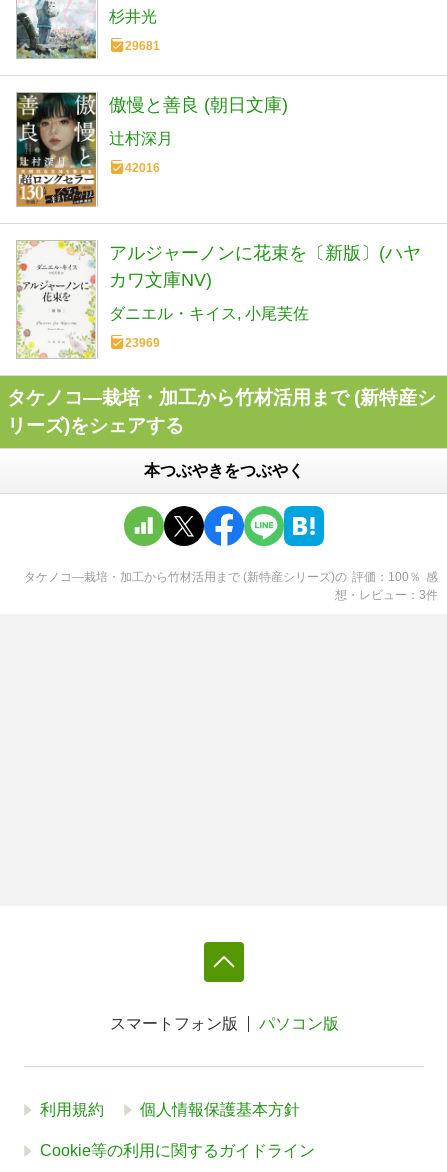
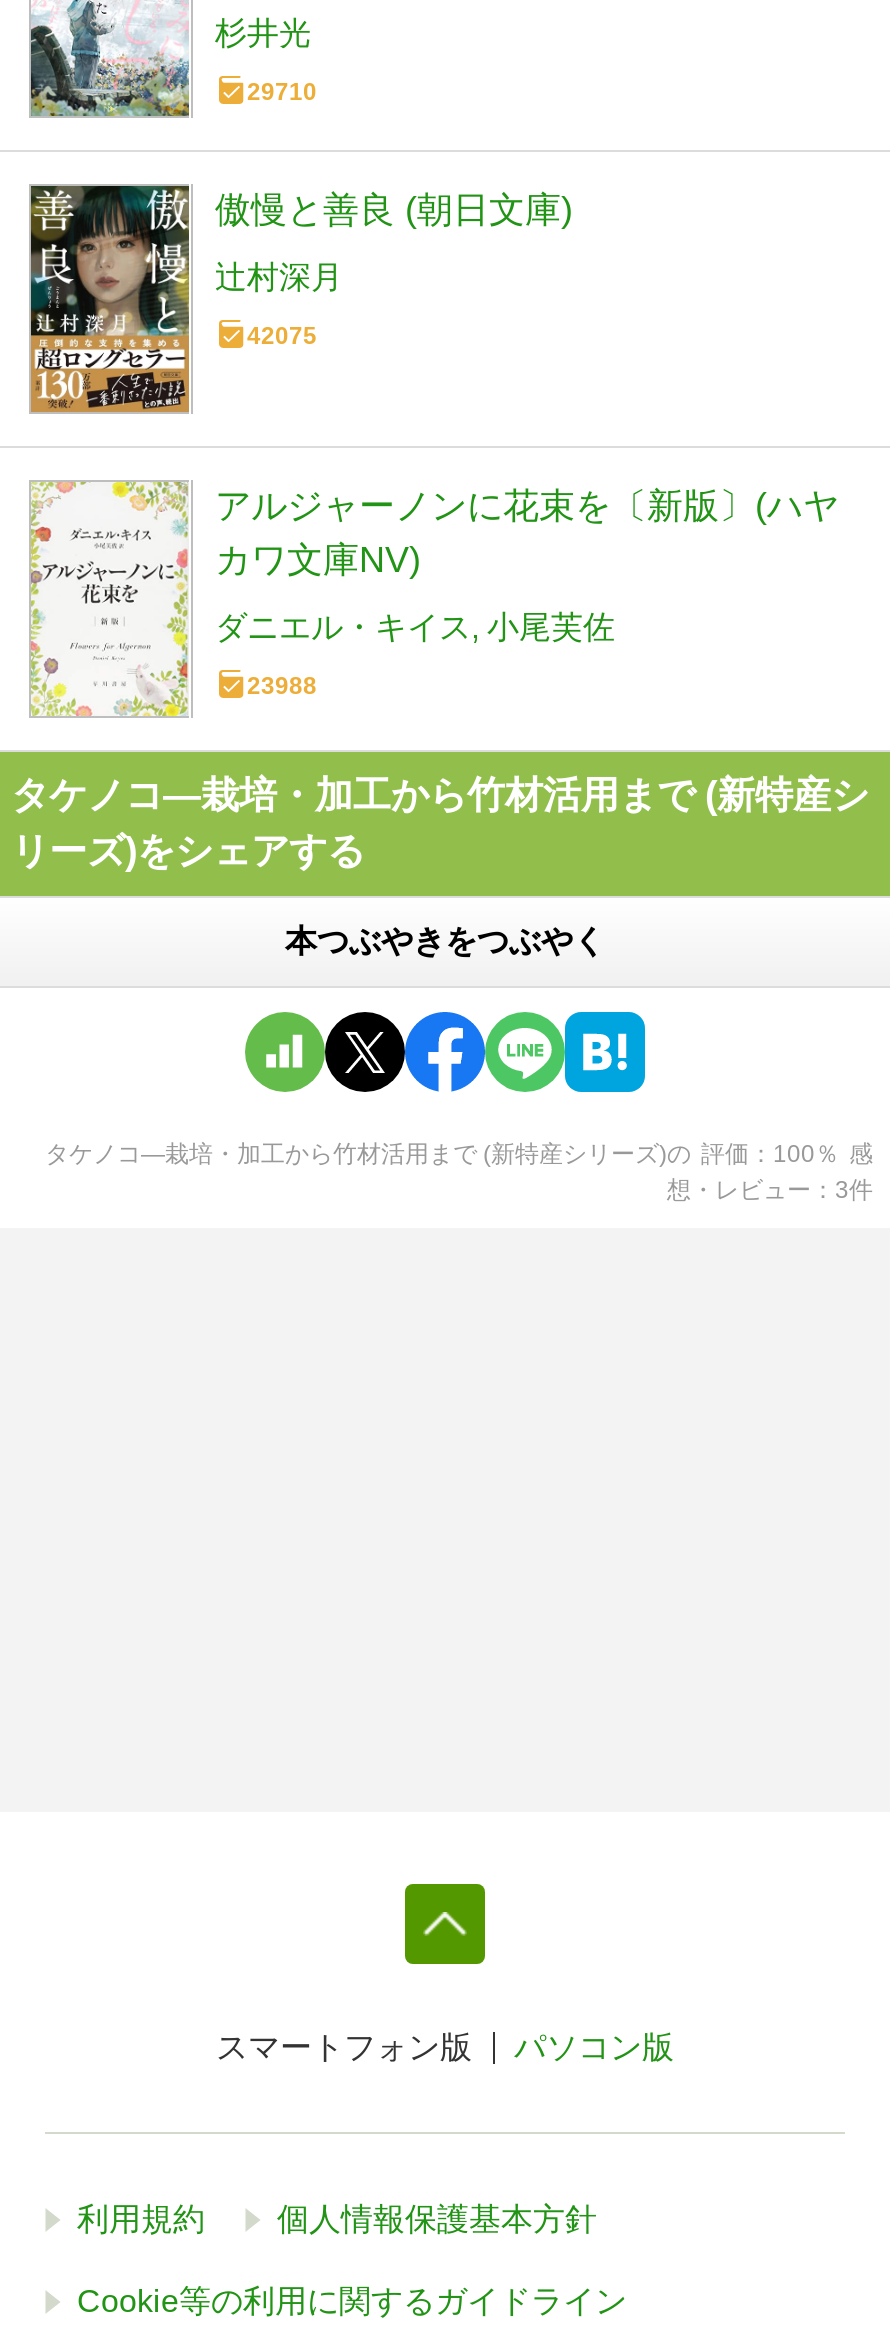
[125,39,160,53] 29681 -> [247,79,317,107] 29710
[125,161,160,175] 42016 -> [247,322,317,350] 42075
[125,336,160,350] 23969 -> [247,672,317,700] 23988

